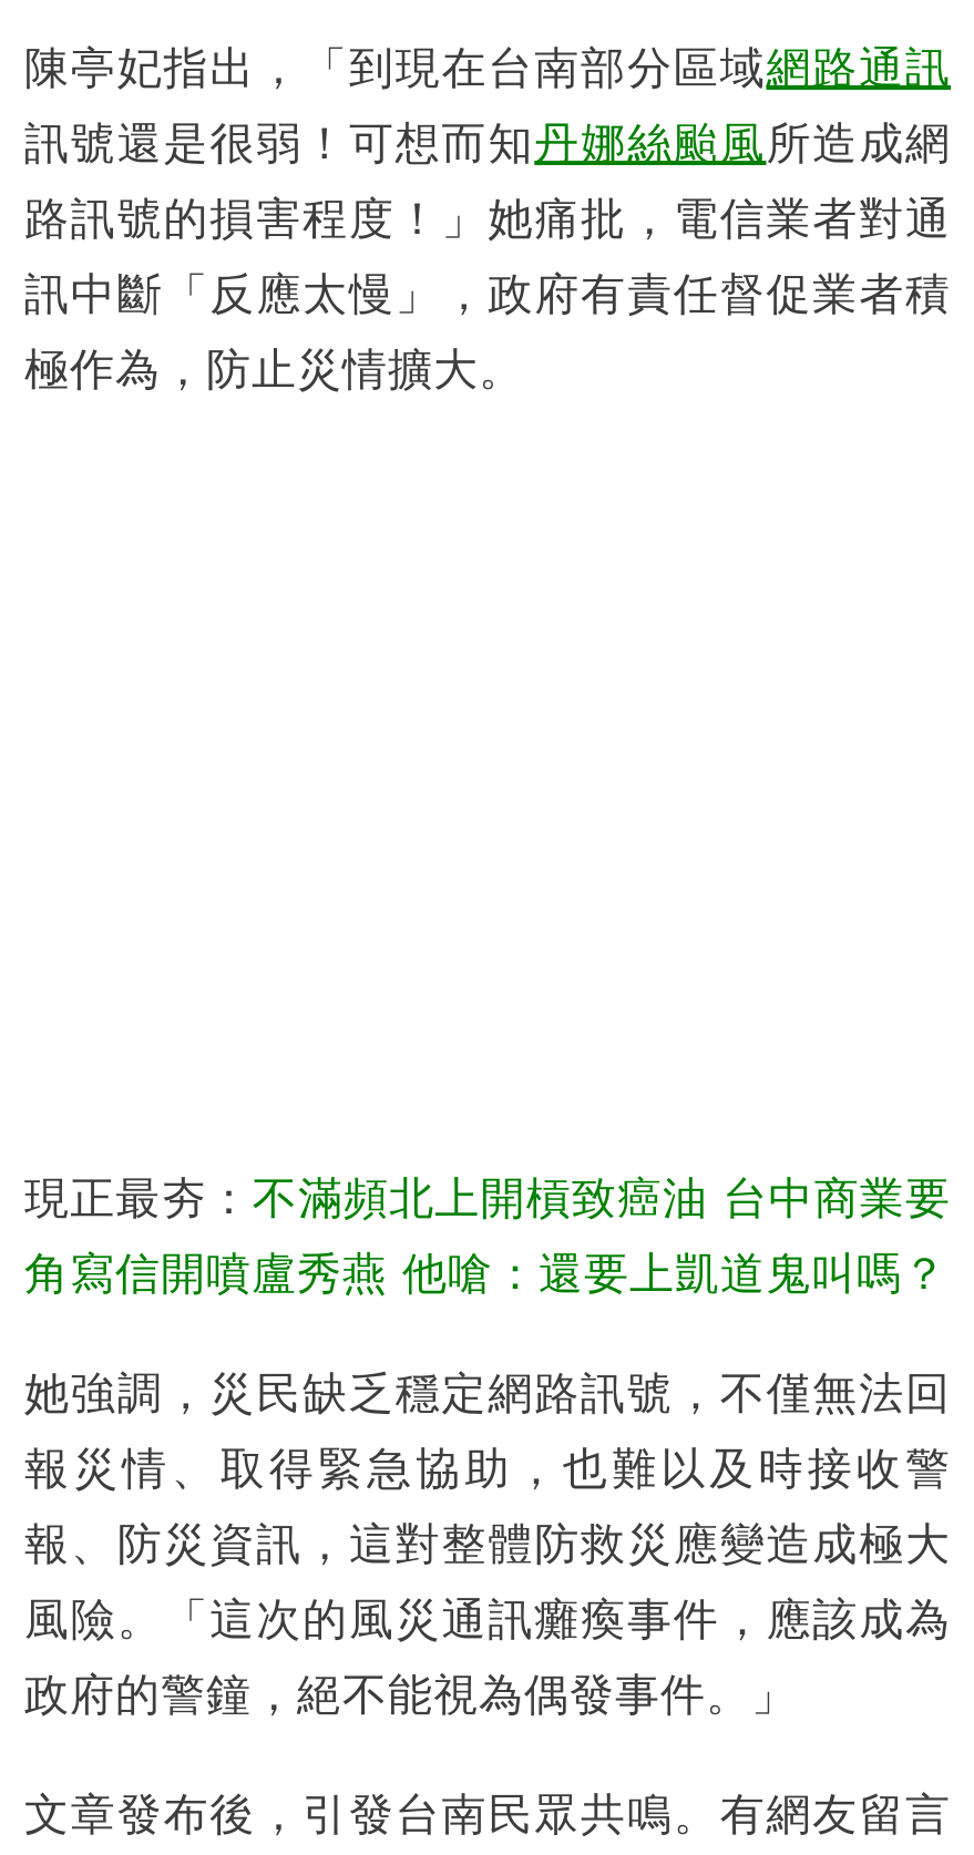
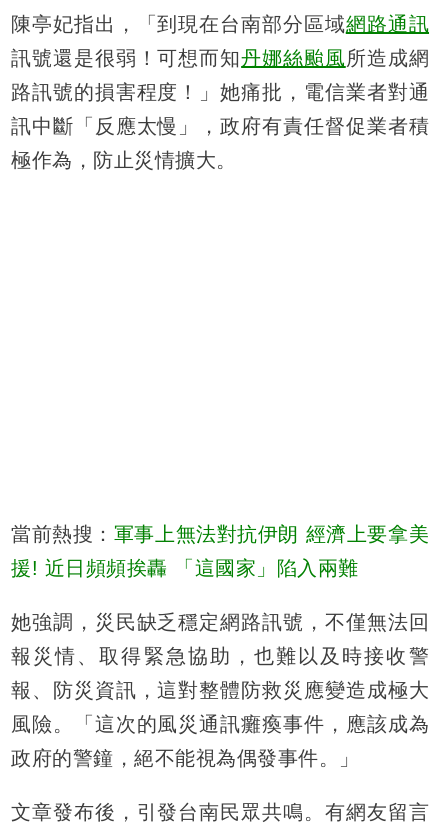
[24,1173,951,1222] 現正最夯：不滿頻北上開槓致癌油 台中商業要 -> [11,523,429,545] 當前熱搜：軍事上無法對抗伊朗 經濟上要拿美
[24,1248,947,1297] 角寫信開噴盧秀燕 他嗆：還要上凱道鬼叫嗎？ -> [11,557,358,579] 援! 近日頻頻挨轟 「這國家」陷入兩難

